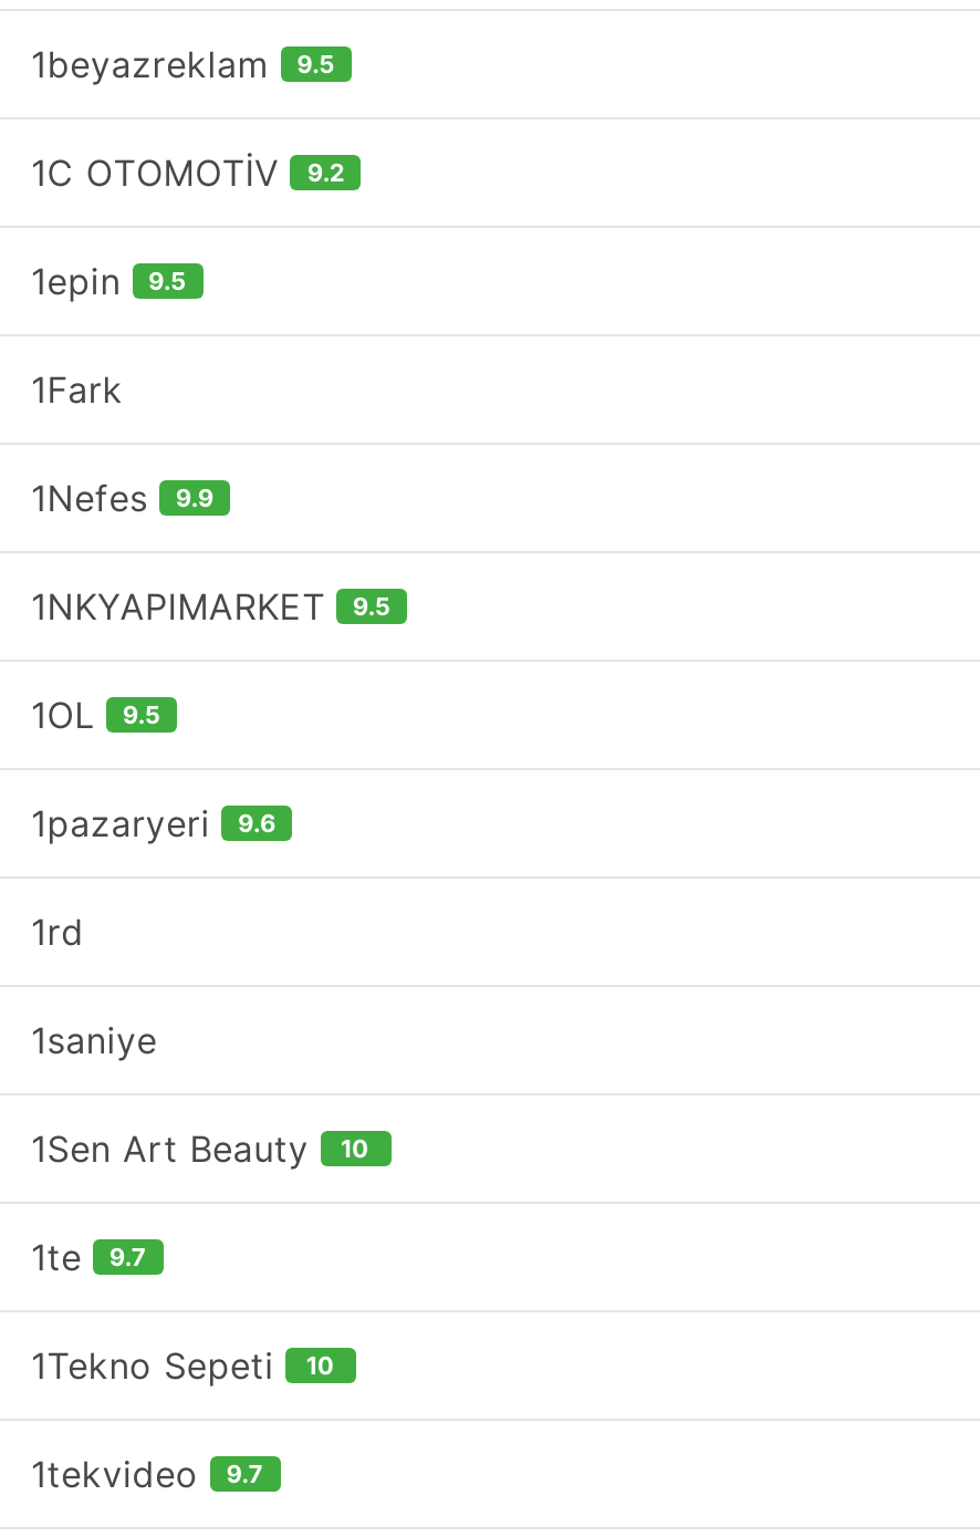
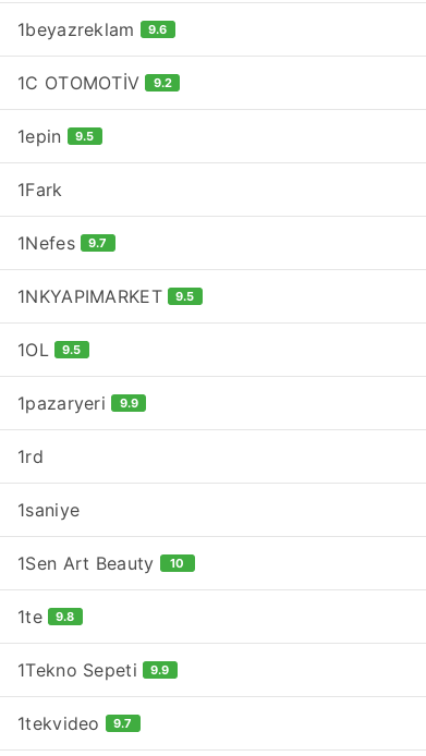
[31,42,334,86] 1beyazreklam 9.5 -> [17,19,167,40] 1beyazreklam 9.6
[31,476,213,520] 1Nefes 9.9 -> [17,232,107,254] 1Nefes 9.7
[31,801,275,845] 1pazaryeri 9.6 -> [17,392,138,414] 1pazaryeri 9.9
[31,1235,147,1279] 1te 9.7 -> [17,606,75,627] 1te 9.8
[31,1343,335,1388] 1Tekno Sepeti 10 -> [17,659,169,681] 1Tekno Sepeti 9.9

